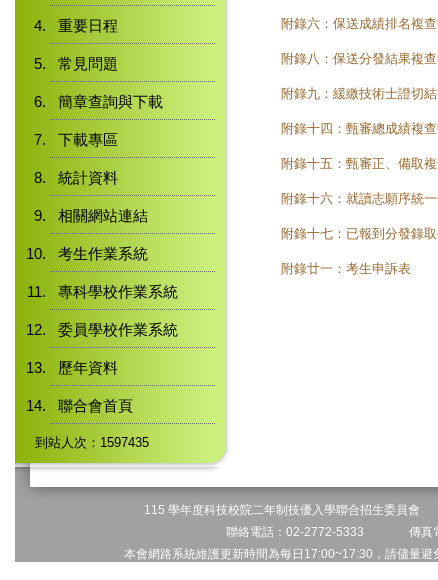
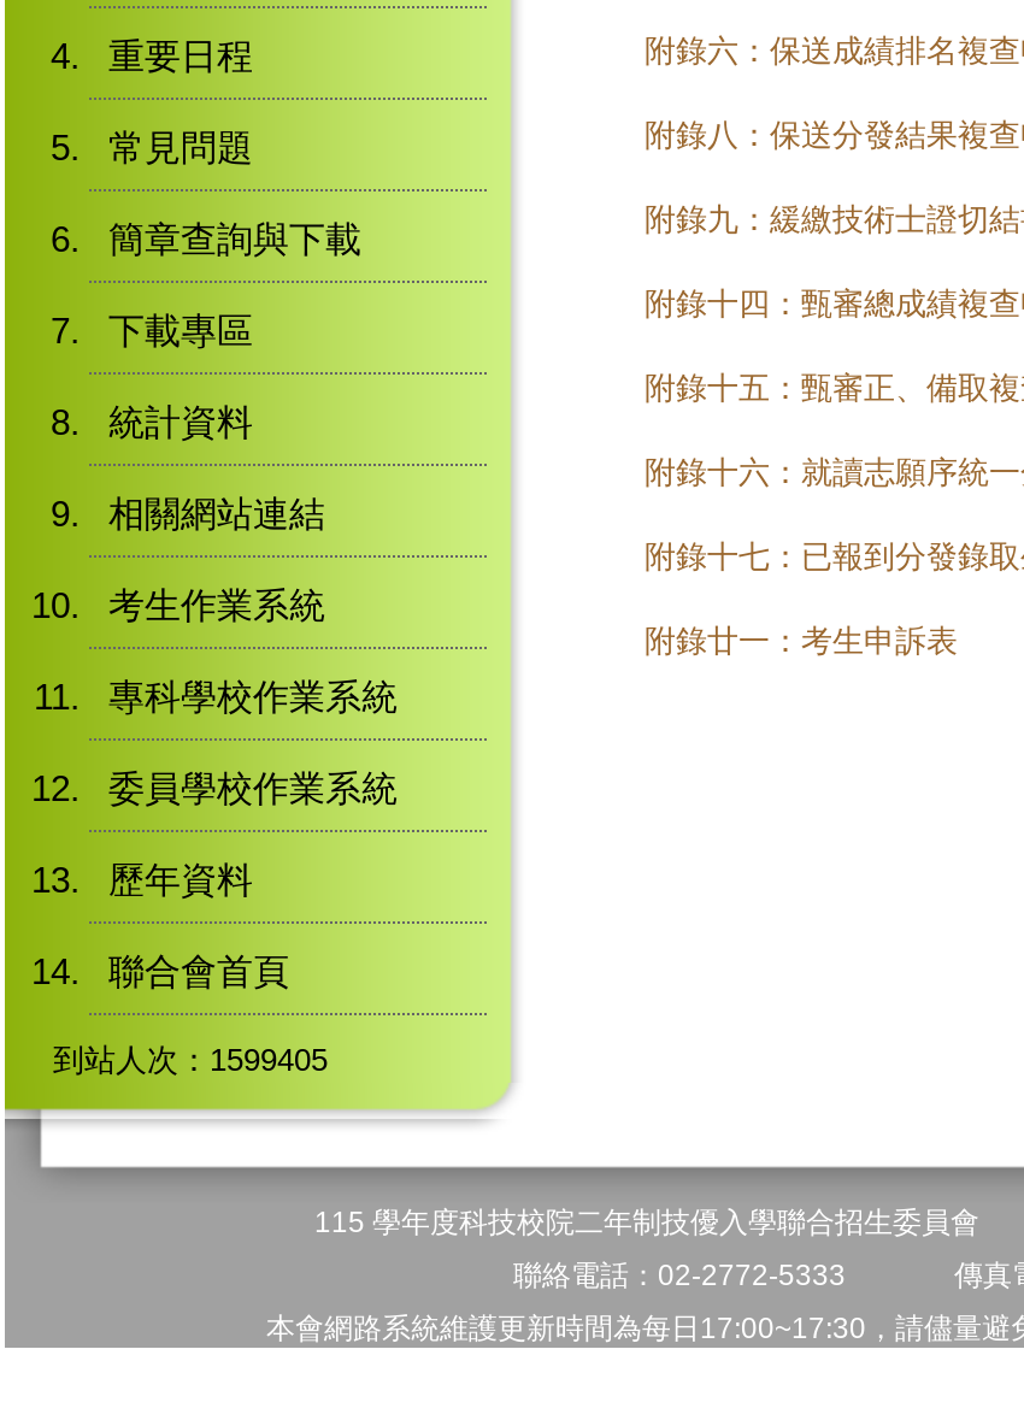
[35,435,149,450] 到站人次：1597435 -> [53,1042,328,1078] 到站人次：1599405

